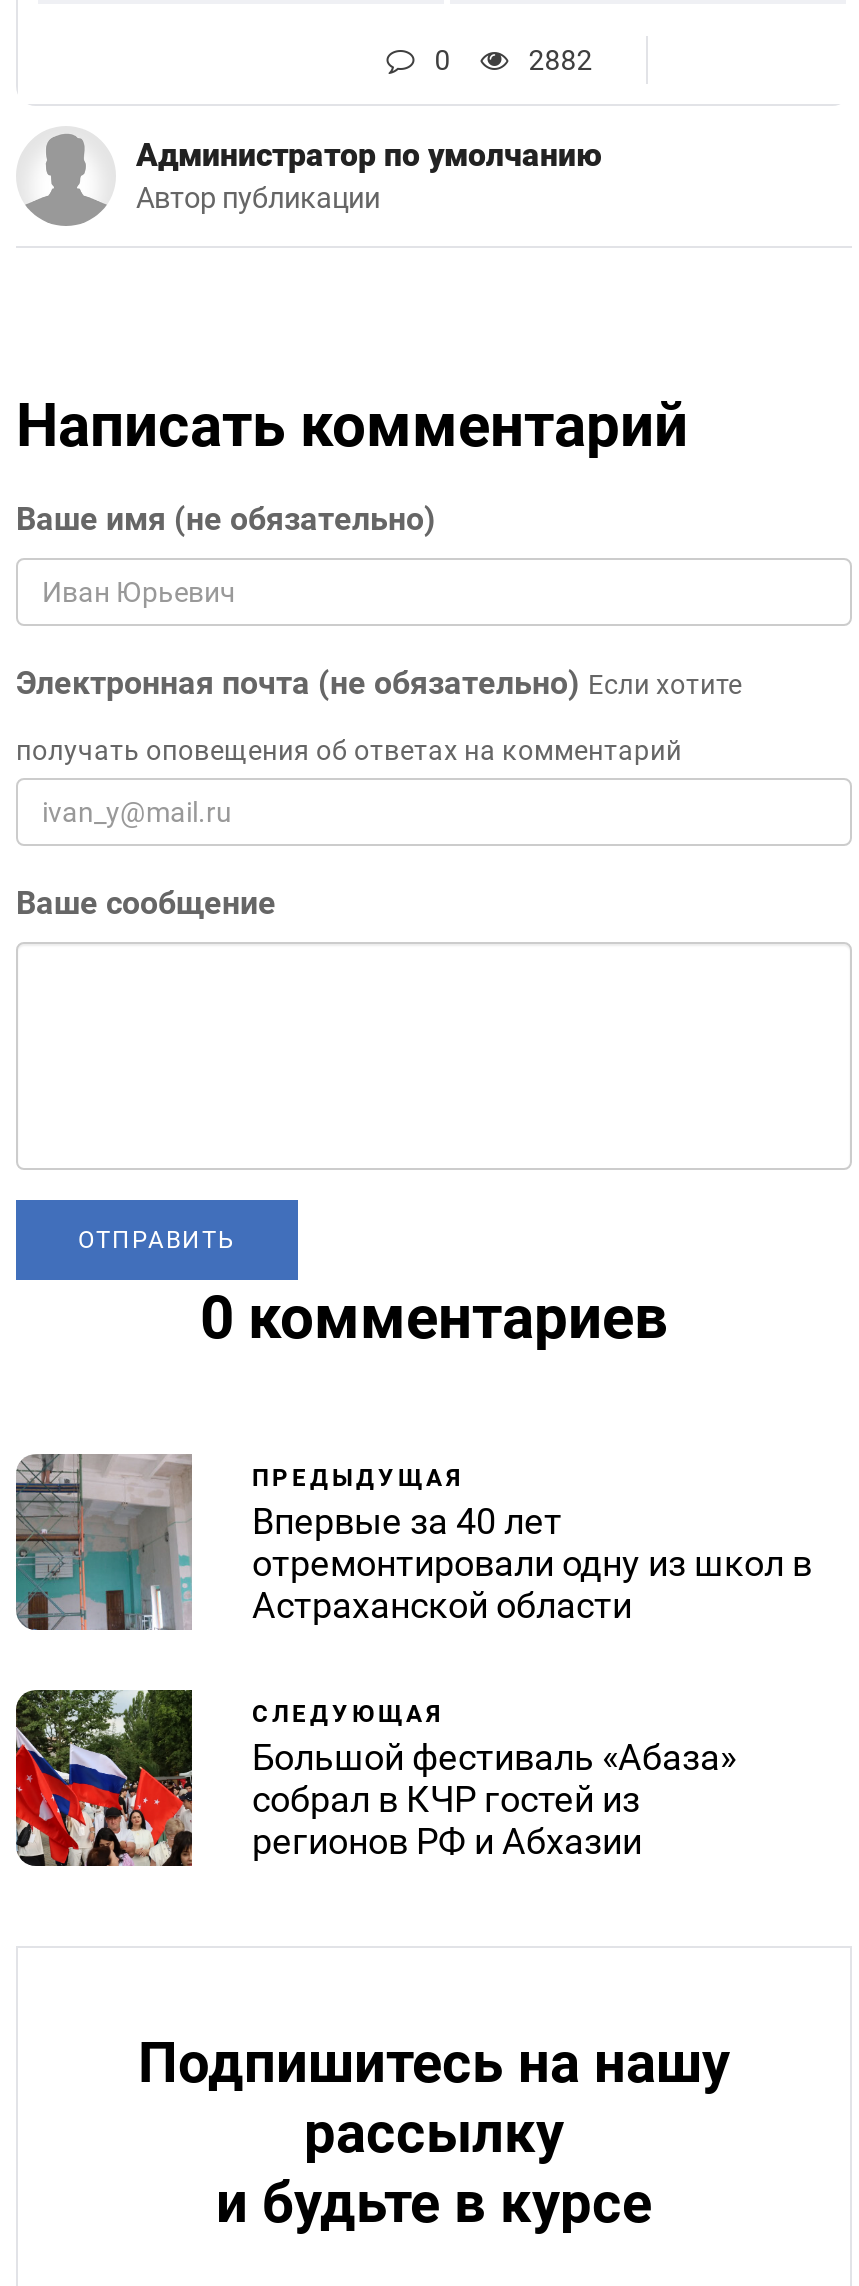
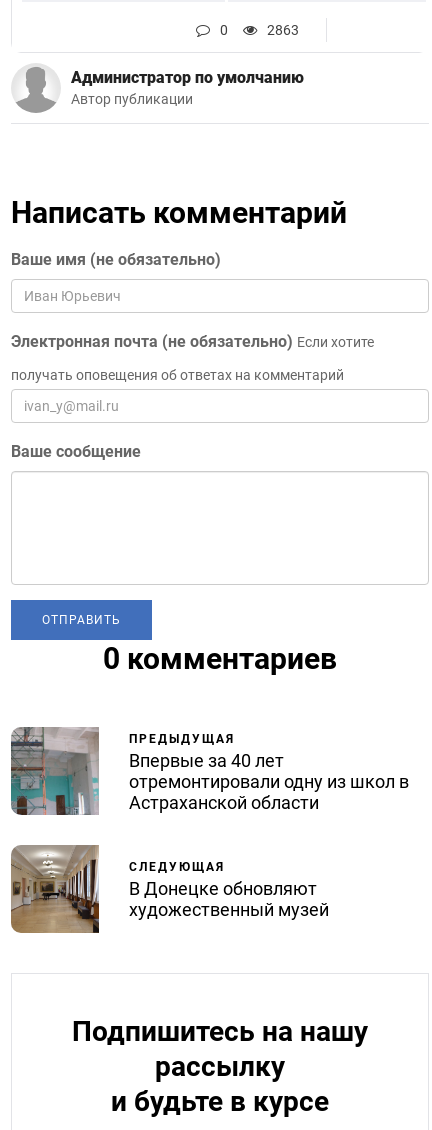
[528,44,592,76] 2882 -> [267,22,299,38] 2863
[14,1688,736,1868] [image] | Большой фестиваль «Абаза» | собрал в КЧР гостей из | регионов РФ и Абхазии -> [11,844,329,934] [image] | В Донецке обновляют | художественный музей

